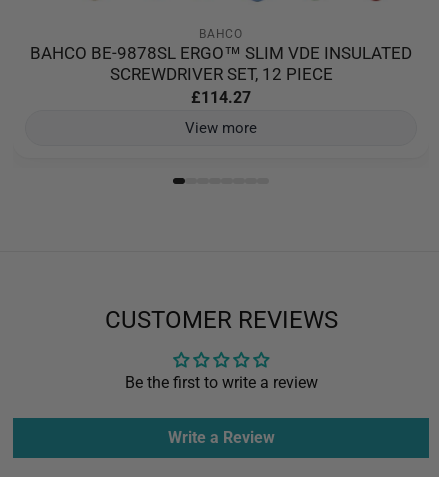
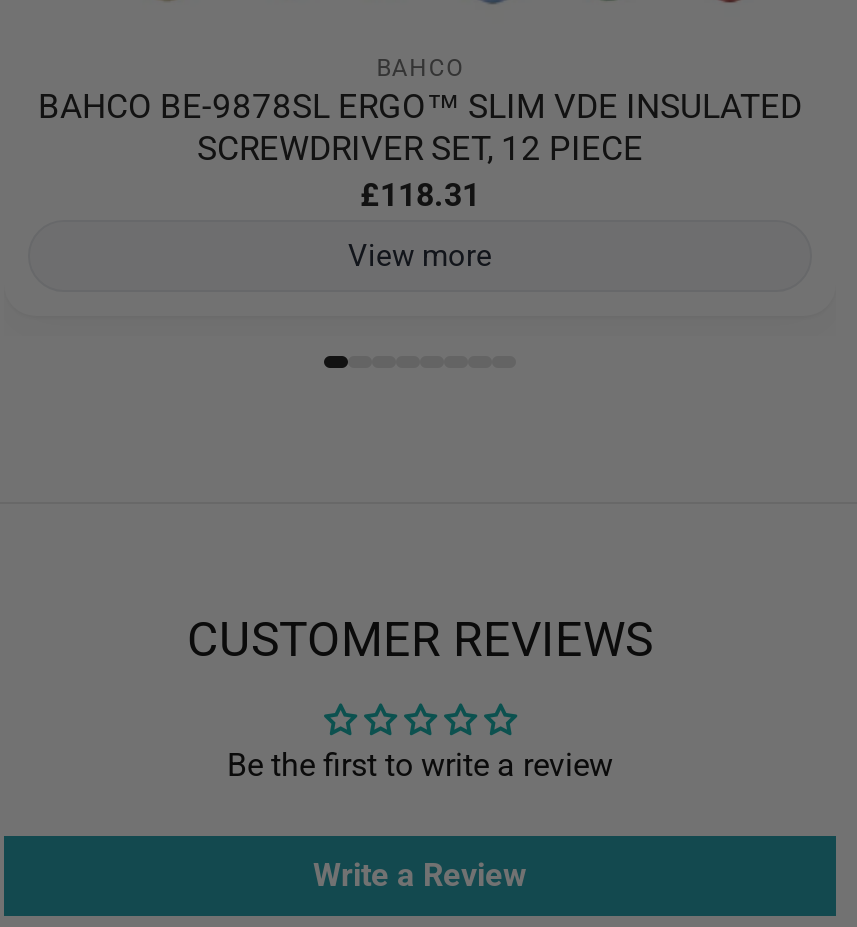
[191,88,251,107] £114.27 -> [360,175,480,213] £118.31

